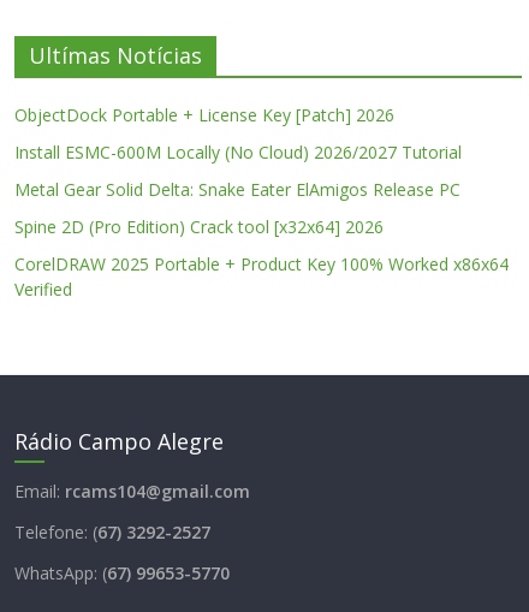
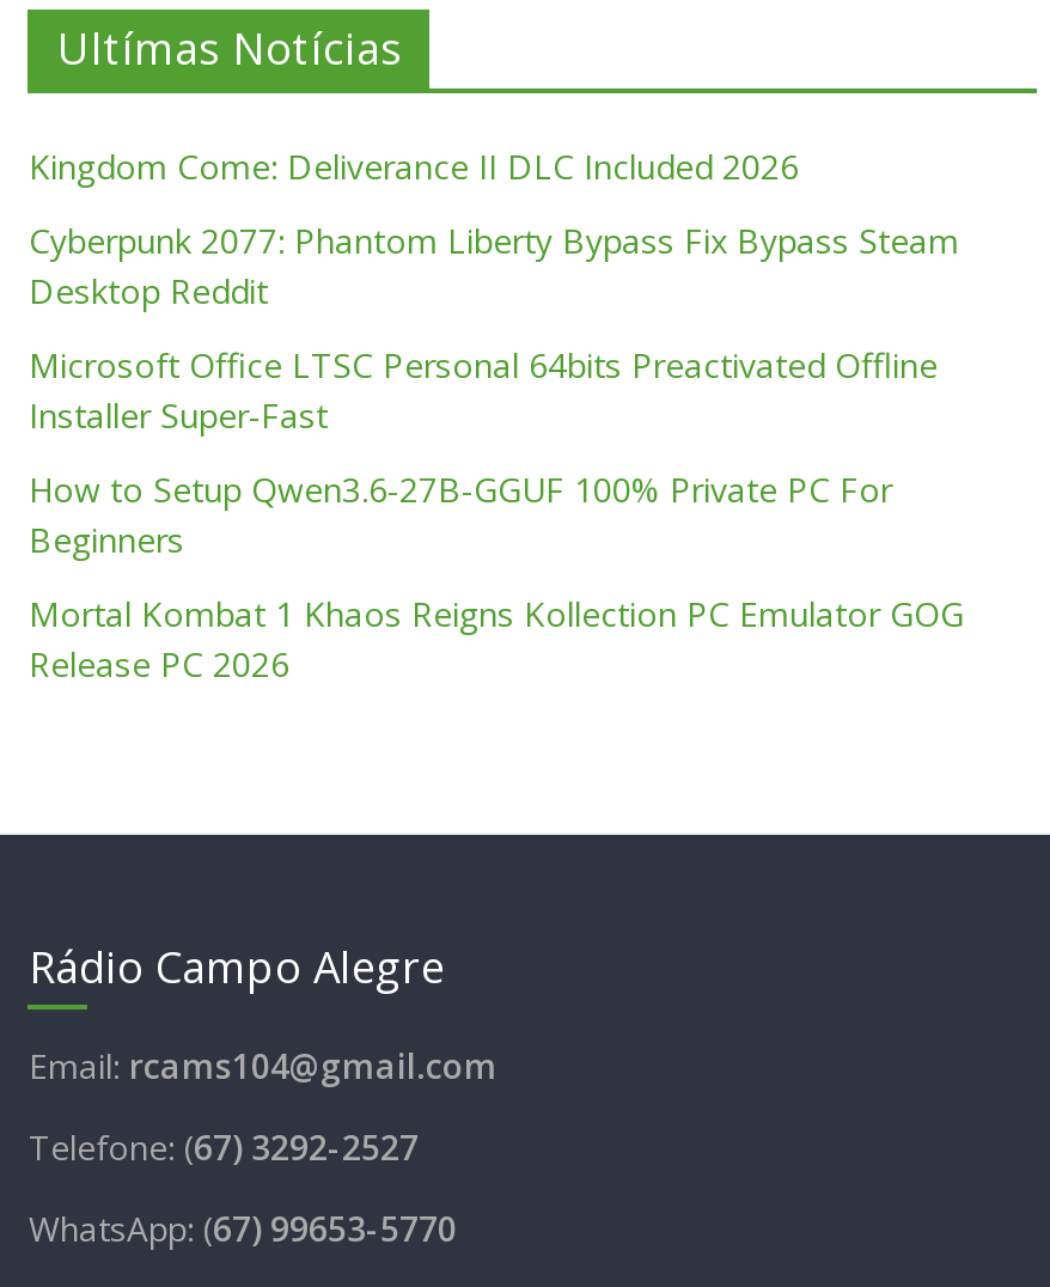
[15,103,395,126] ObjectDock Portable + License Key [Patch] 2026 -> [28,143,799,189] Kingdom Come: Deliverance II DLC Included 2026
[15,141,462,163] Install ESMC-600M Locally (No Cloud) 2026/2027 Tutorial -> [28,217,959,313] Cyberpunk 2077: Phantom Liberty Bypass Fix Bypass Steam | Desktop Reddit
[15,178,461,201] Metal Gear Solid Delta: Snake Eater ElAmigos Release PC -> [28,342,937,438] Microsoft Office LTSC Personal 64bits Preactivated Offline | Installer Super-Fast
[15,215,384,238] Spine 2D (Pro Edition) Crack tool [x32x64] 2026 -> [28,466,892,562] How to Setup Qwen3.6-27B-GGUF 100% Private PC For | Beginners
[15,252,509,300] CorelDRAW 2025 Portable + Product Key 100% Worked x86x64 | Verified -> [28,591,964,686] Mortal Kombat 1 Khaos Reigns Kollection PC Emulator GOG | Release PC 2026

